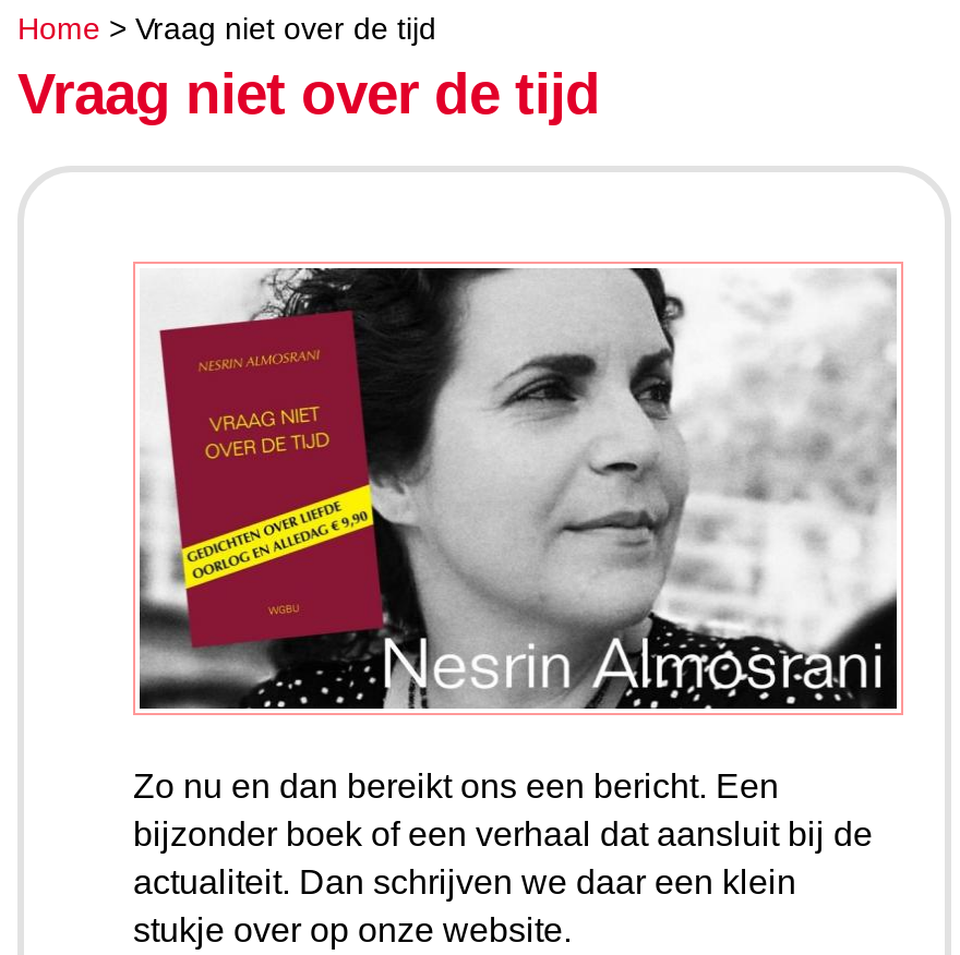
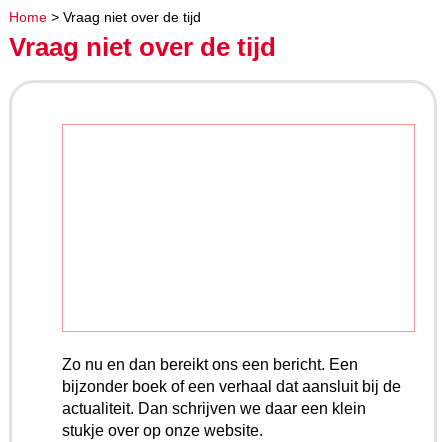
[137,266,899,711] [image] -> none

